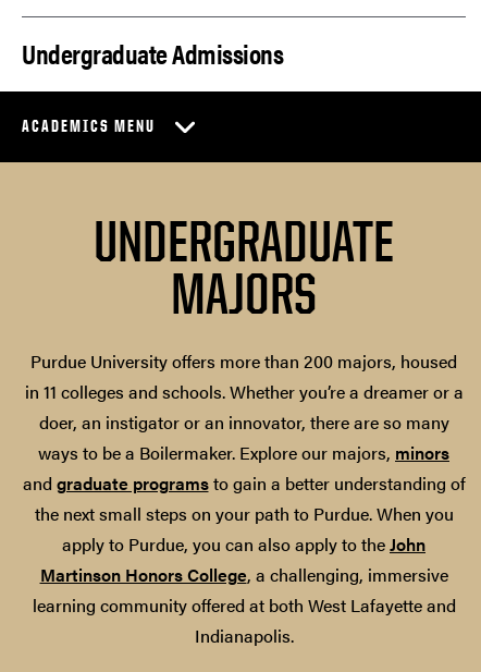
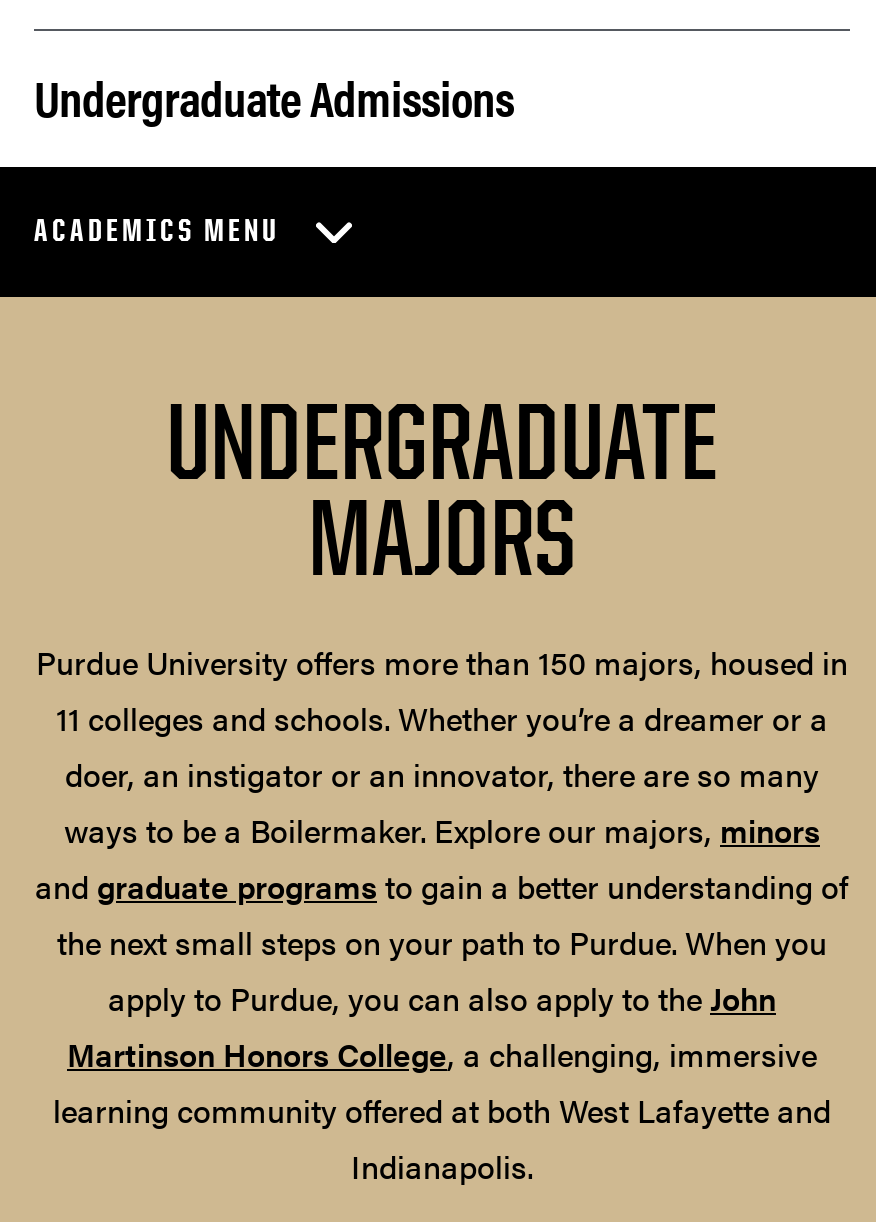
[24,349,463,404] Purdue University offers more than 200 majors, housed | in 11 colleges and schools. Whether you’re a dreamer or a -> [36,639,848,741] Purdue University offers more than 150 majors, housed in | 11 colleges and schools. Whether you’re a dreamer or a

